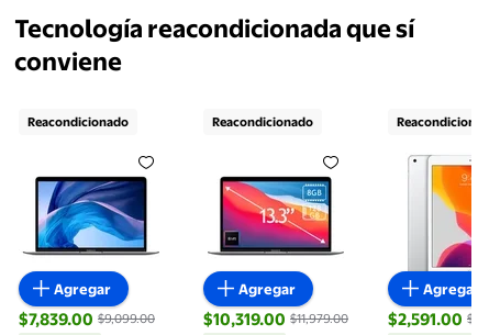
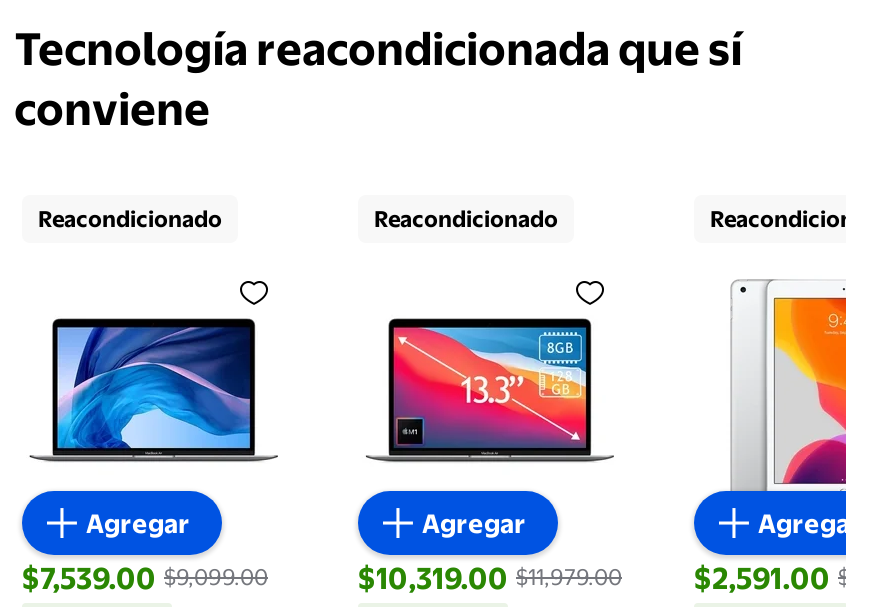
[19,309,155,329] $7,839.00 $9,099.00 -> [22,559,268,597] $7,539.00 $9,099.00

